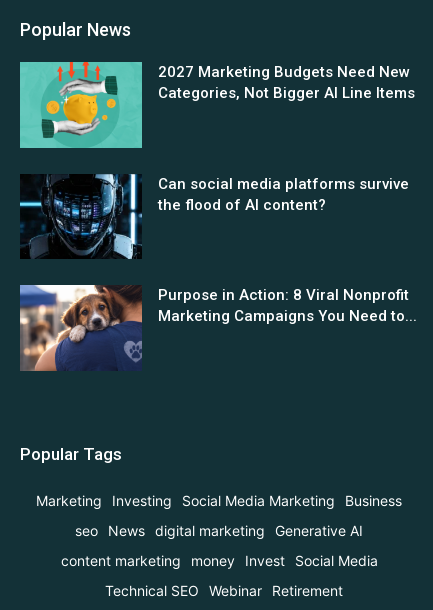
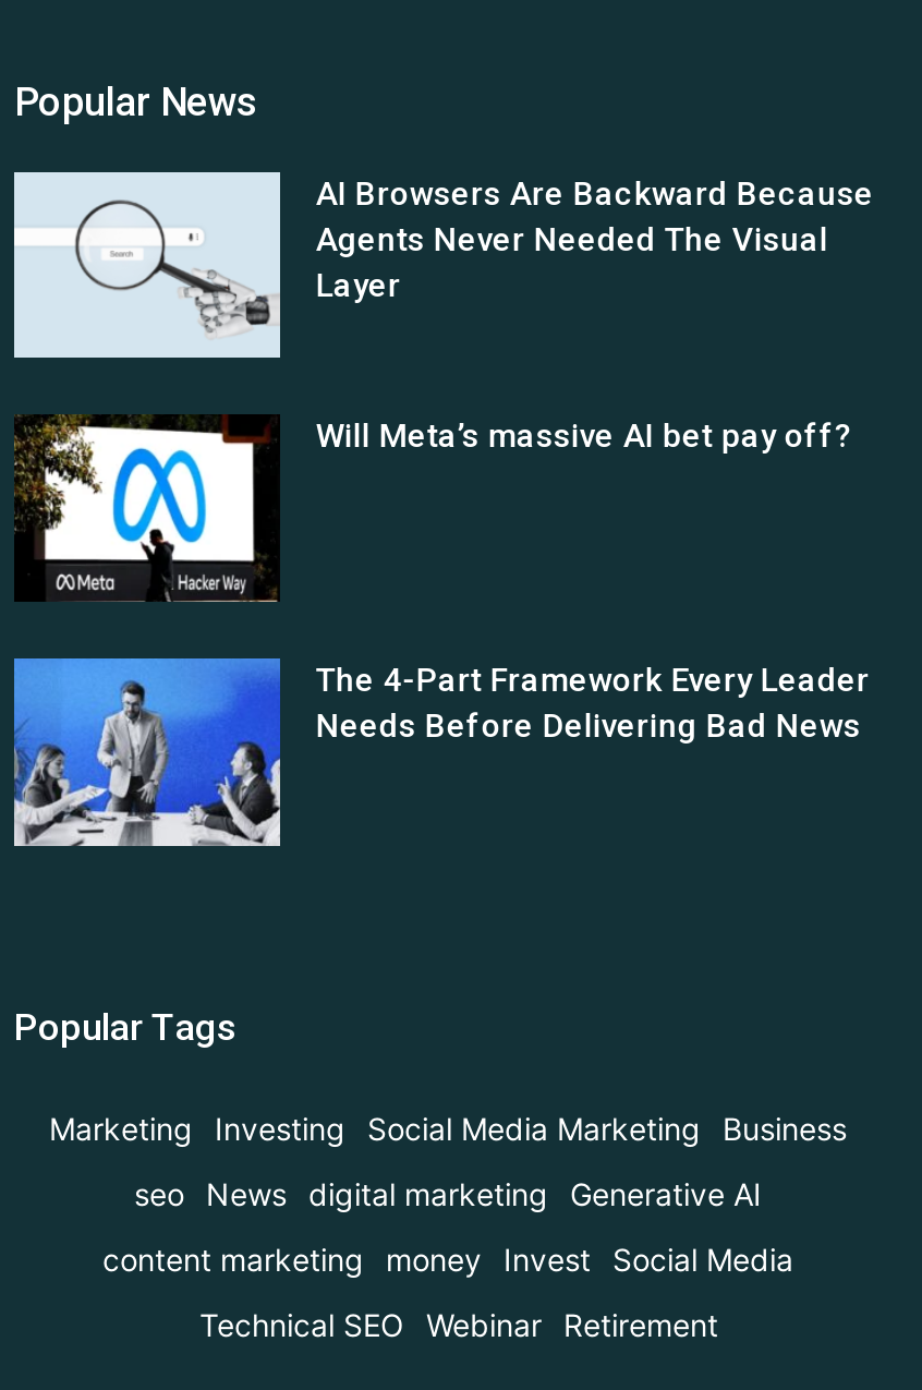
[19,61,415,148] [image] | 2027 Marketing Budgets Need New | Categories, Not Bigger AI Line Items -> [12,169,874,359] [image] | AI Browsers Are Backward Because | Agents Never Needed The Visual | Layer
[19,173,409,260] [image] | Can social media platforms survive | the flood of AI content? -> [14,413,852,603] [image] | Will Meta’s massive AI bet pay off?
[19,284,417,372] [image] | Purpose in Action: 8 Viral Nonprofit | Marketing Campaigns You Need to... -> [12,655,869,849] [image] | The 4-Part Framework Every Leader | Needs Before Delivering Bad News

